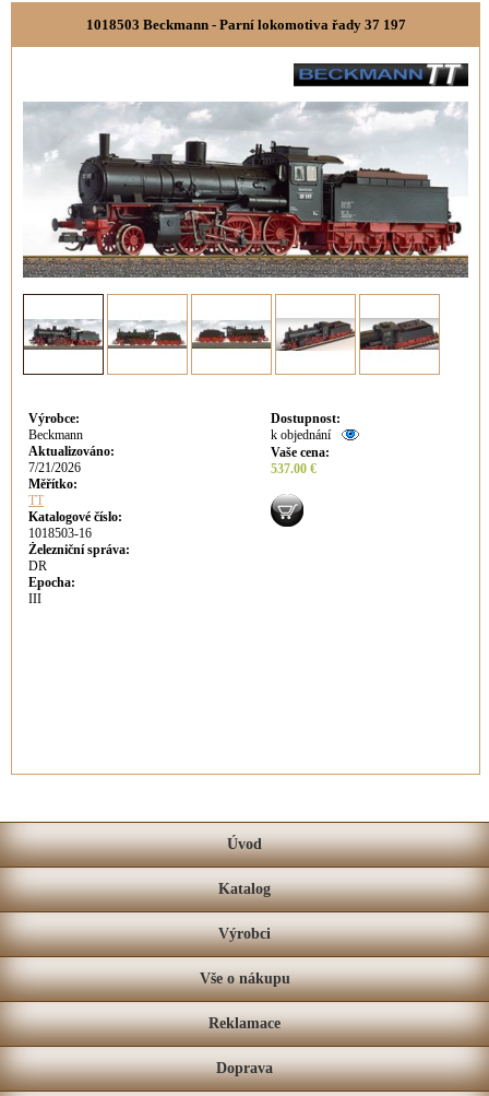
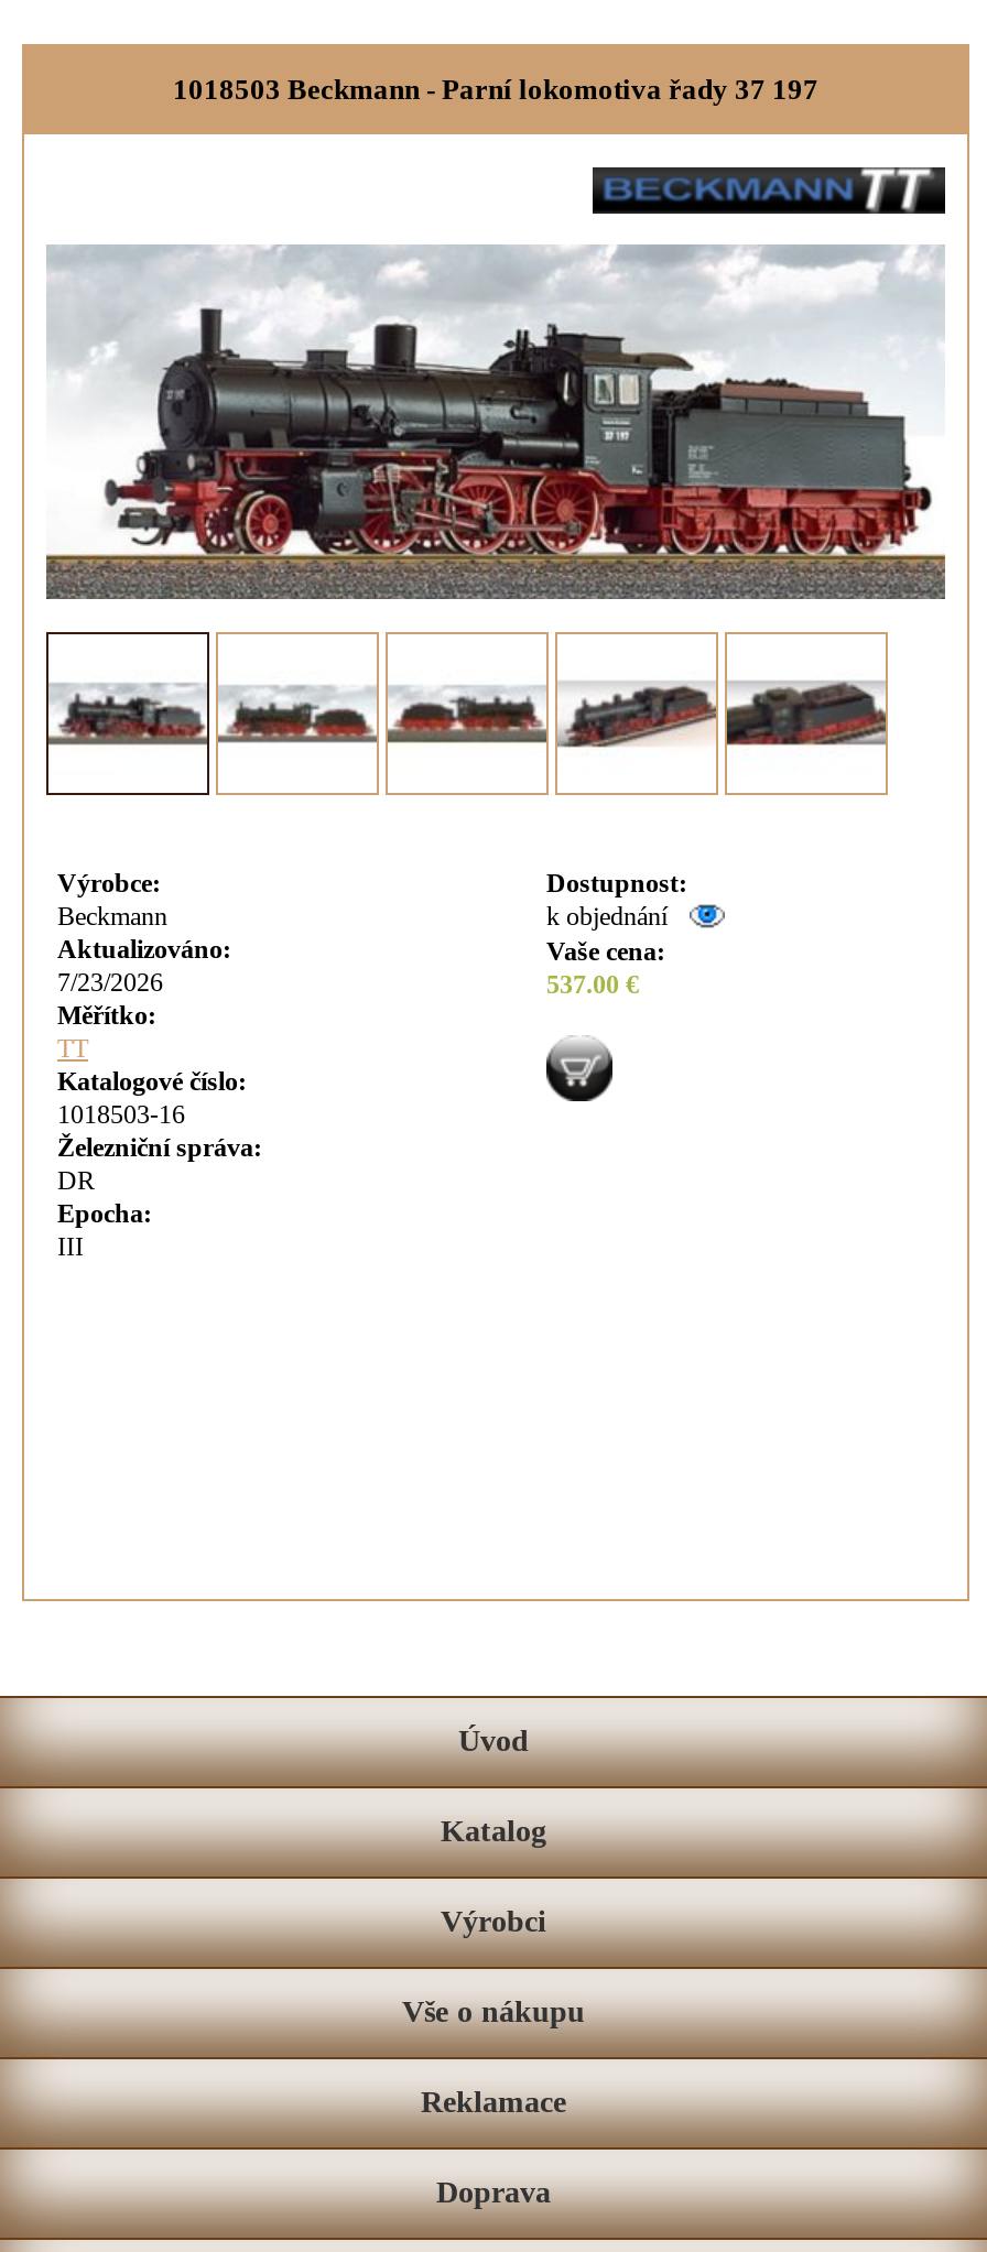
[28,460,81,475] 7/21/2026 -> [57,967,163,998] 7/23/2026

